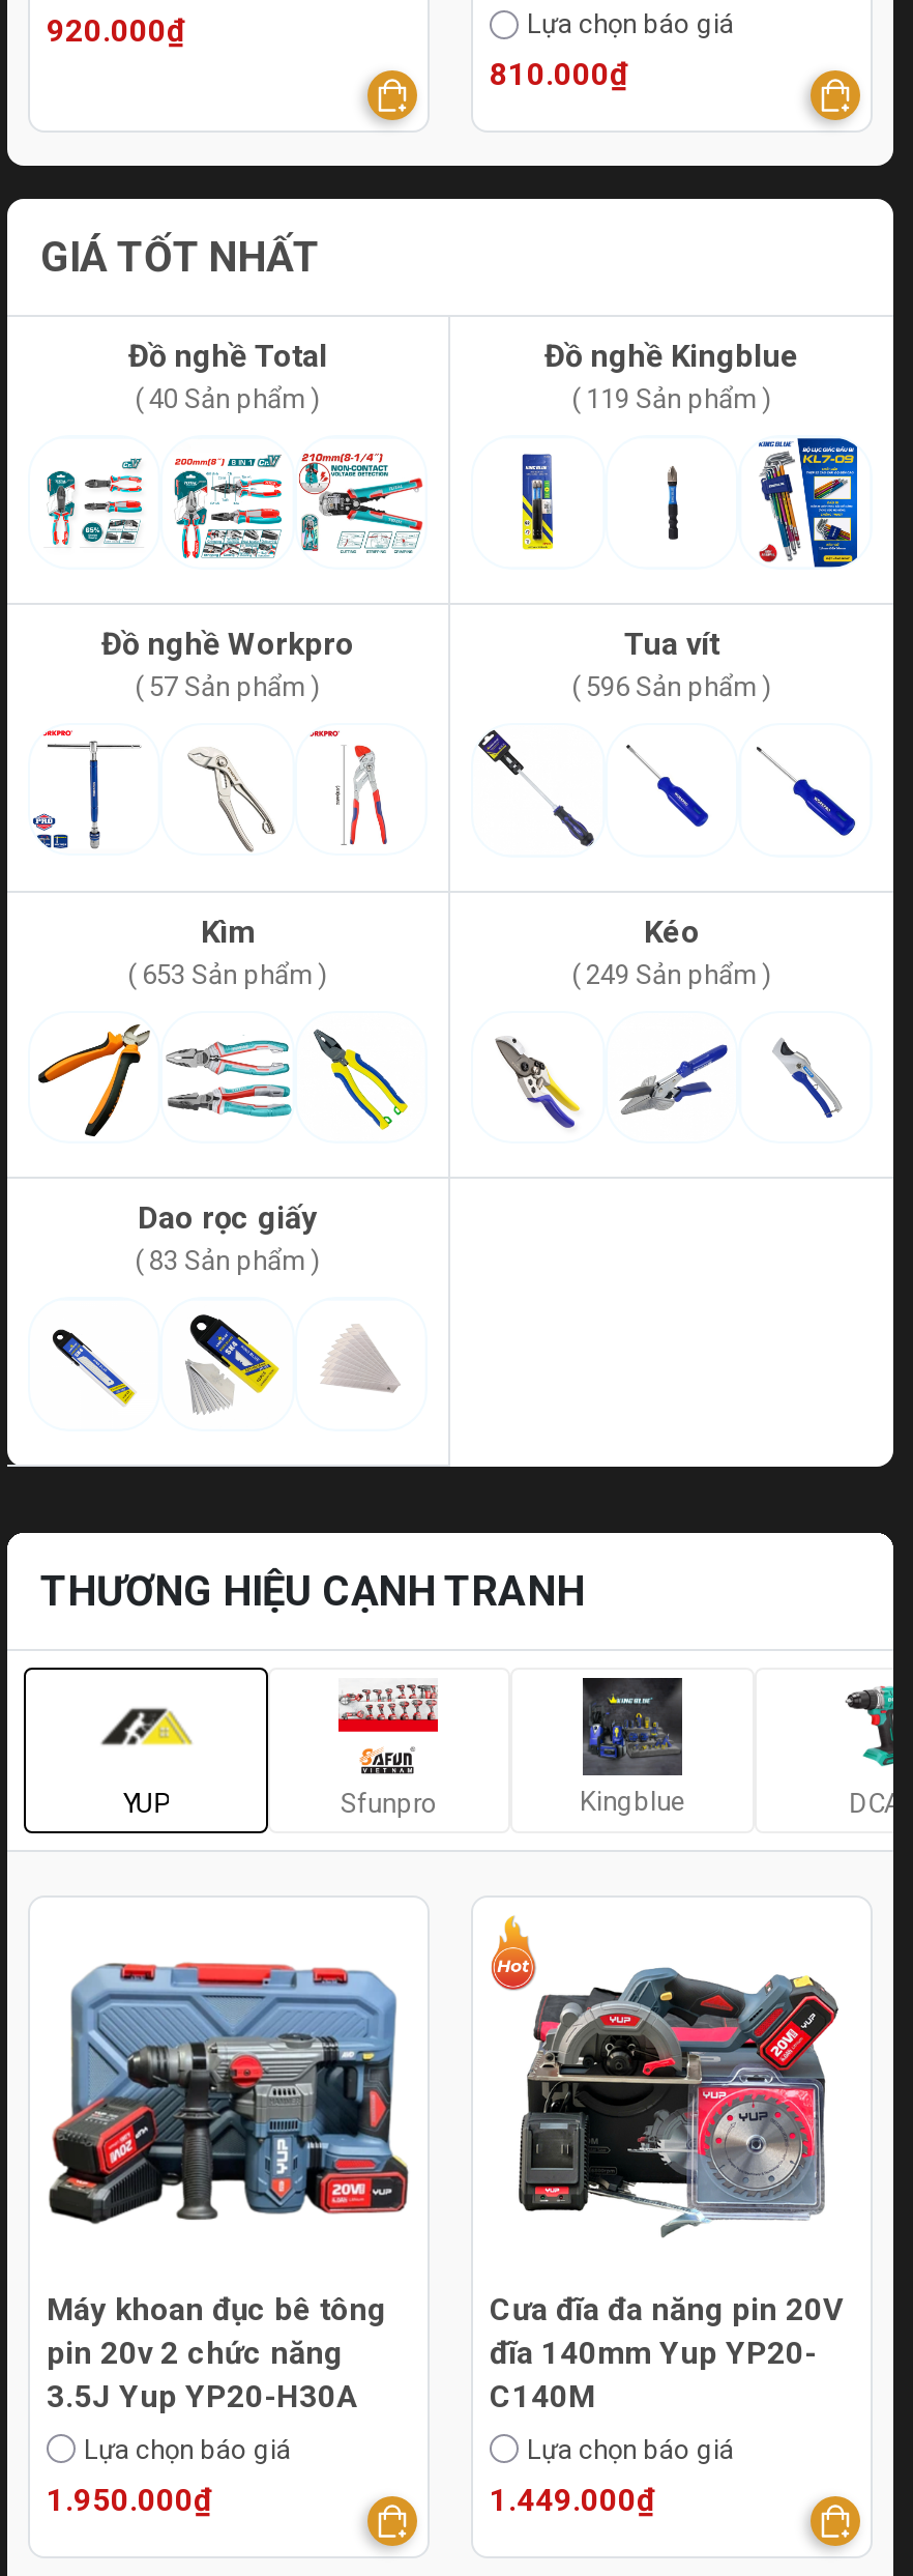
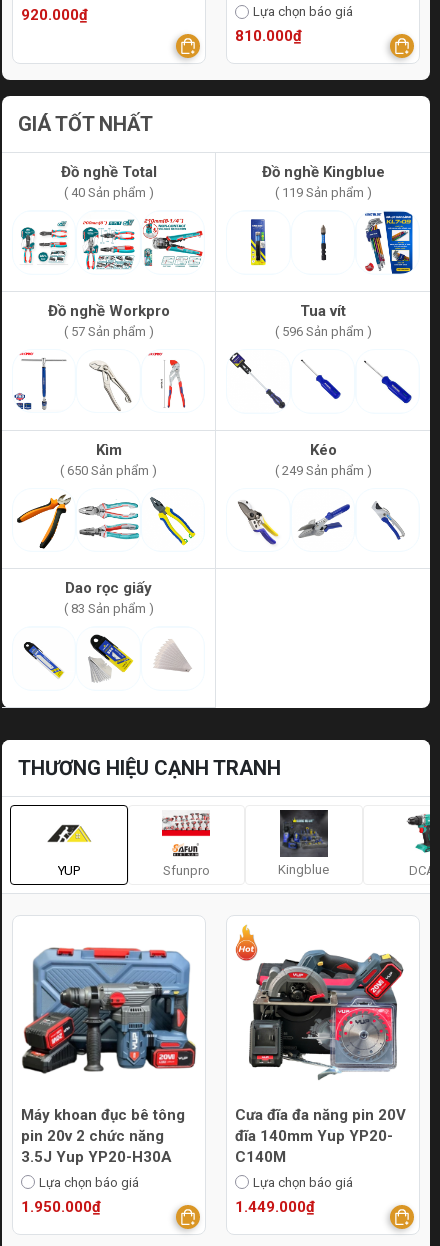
[127,959,328,990] ( 653 Sản phẩm ) -> [60,463,157,478] ( 650 Sản phẩm )

